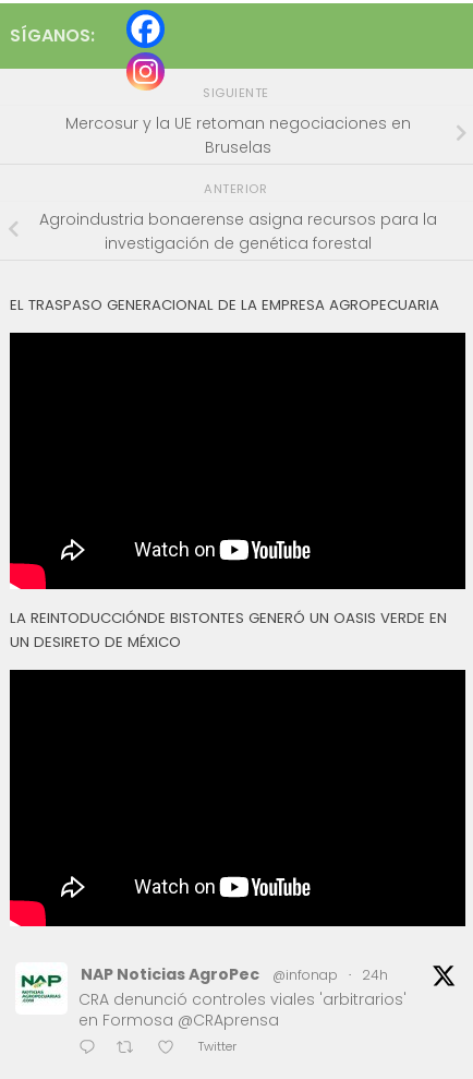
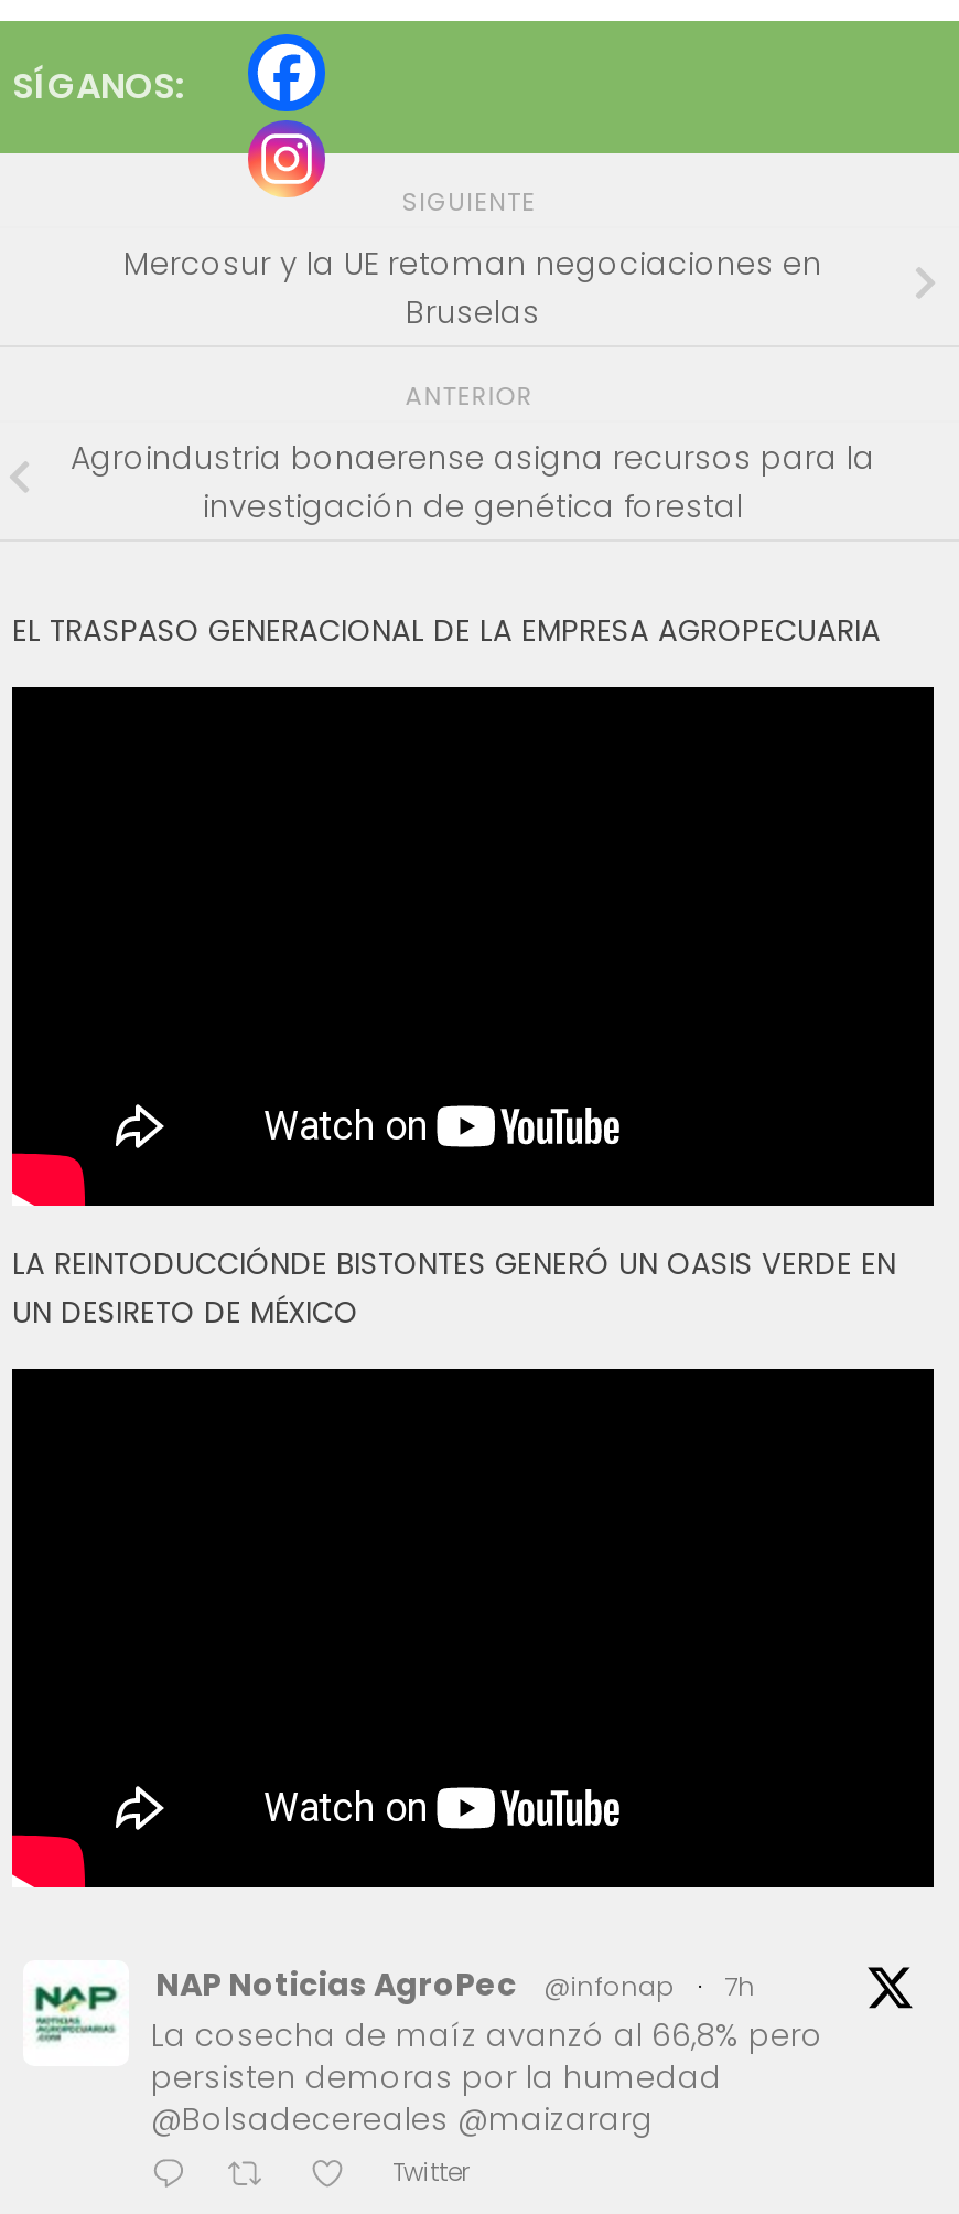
[78,965,407,1031] 24h | CRA denunció controles viales 'arbitrarios' | en Formosa @CRAprensa -> [151,1966,823,2141] 7h | La cosecha de maíz avanzó al 66,8% pero | persisten demoras por la humedad | @Bolsadecereales @maizararg

